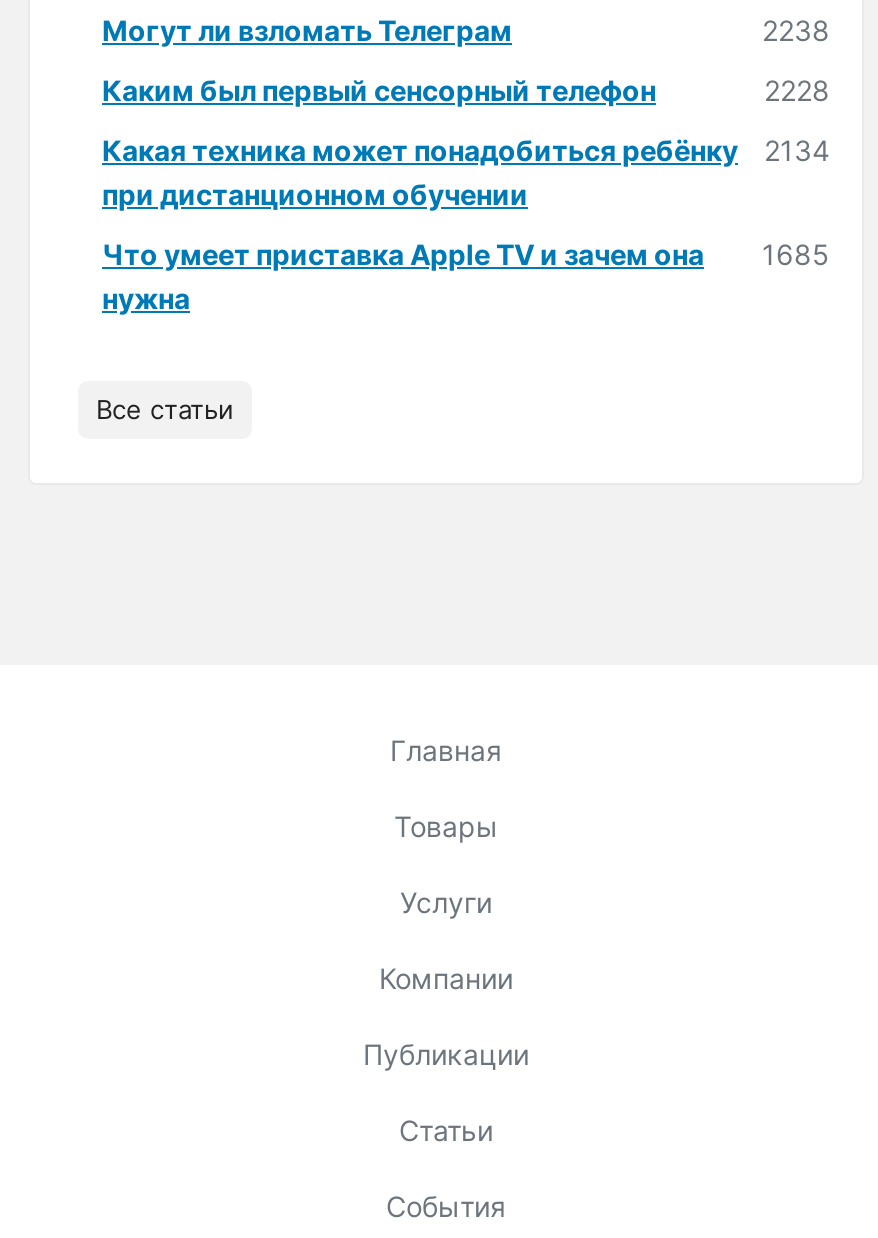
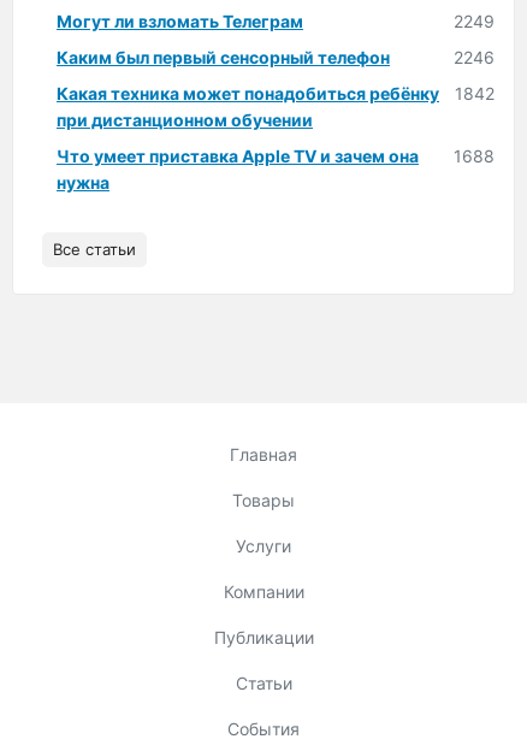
[762,13,830,47] 2238 -> [454,11,495,32] 2249
[764,73,830,107] 2228 -> [454,47,495,68] 2246
[102,133,830,167] Какая техника может понадобиться ребёнку 2134 -> [57,83,495,104] Какая техника может понадобиться ребёнку 1842
[102,237,830,271] Что умеет приставка Apple TV и зачем она 1685 -> [57,146,495,166] Что умеет приставка Apple TV и зачем она 1688

